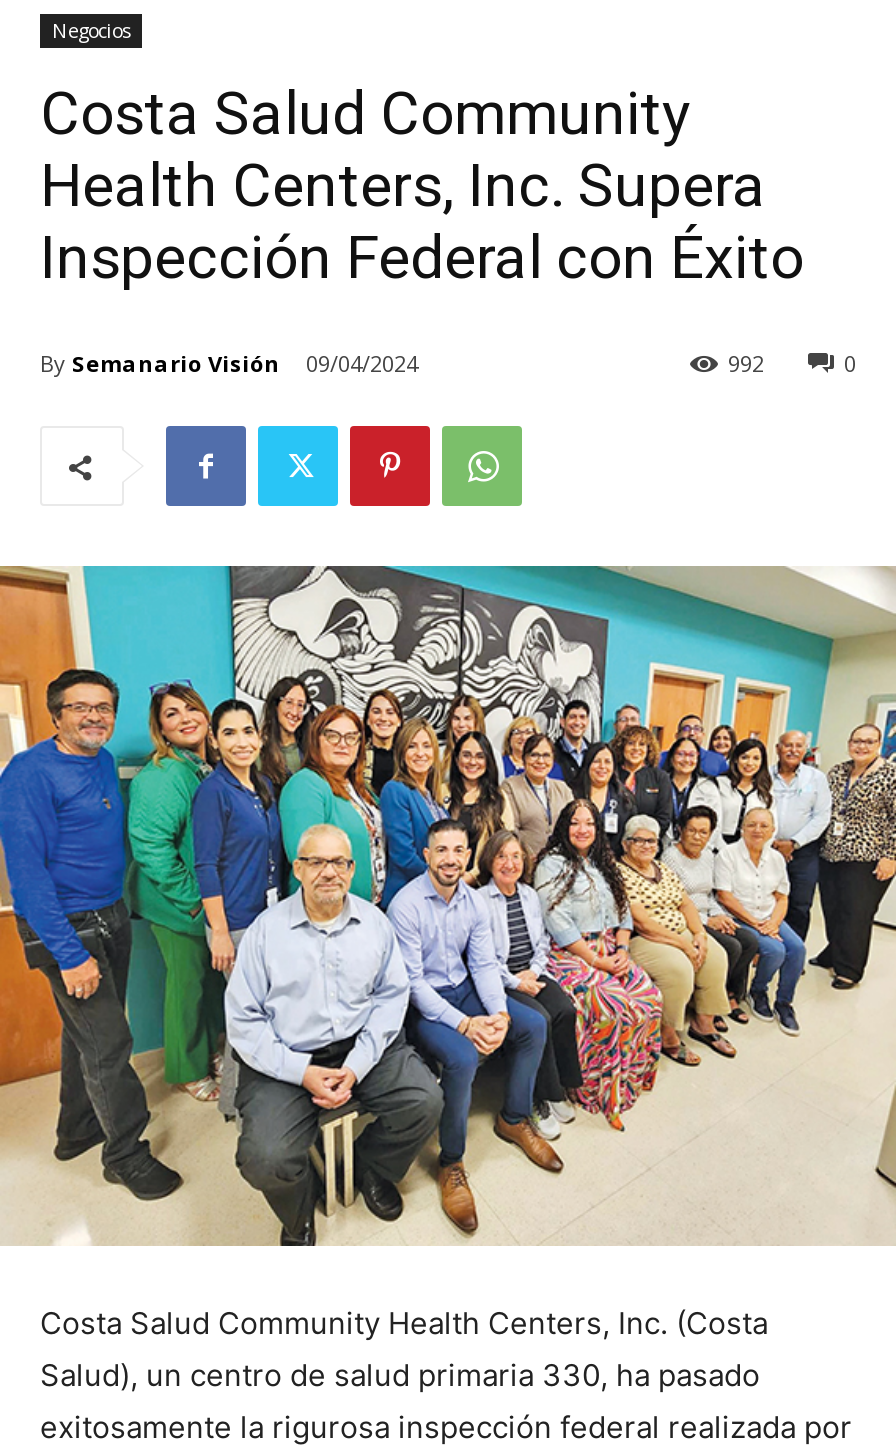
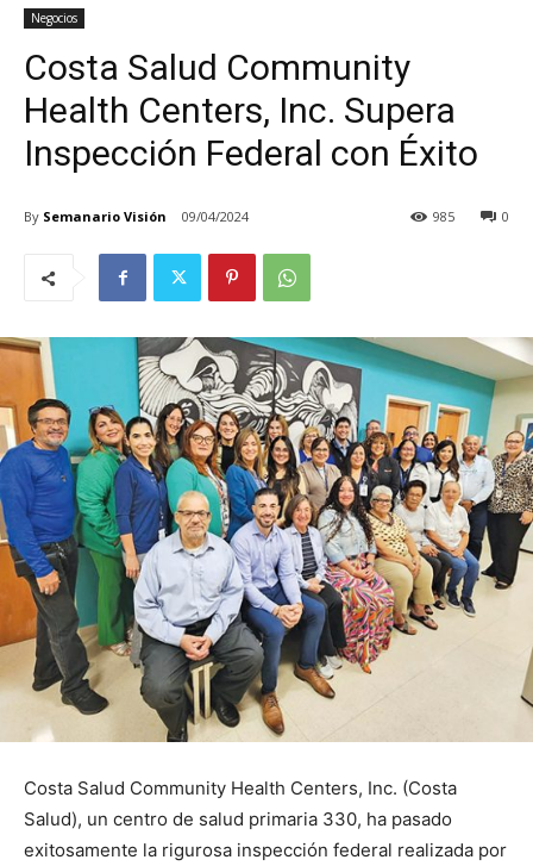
[728,348,764,378] 992 -> [433,207,454,225] 985

